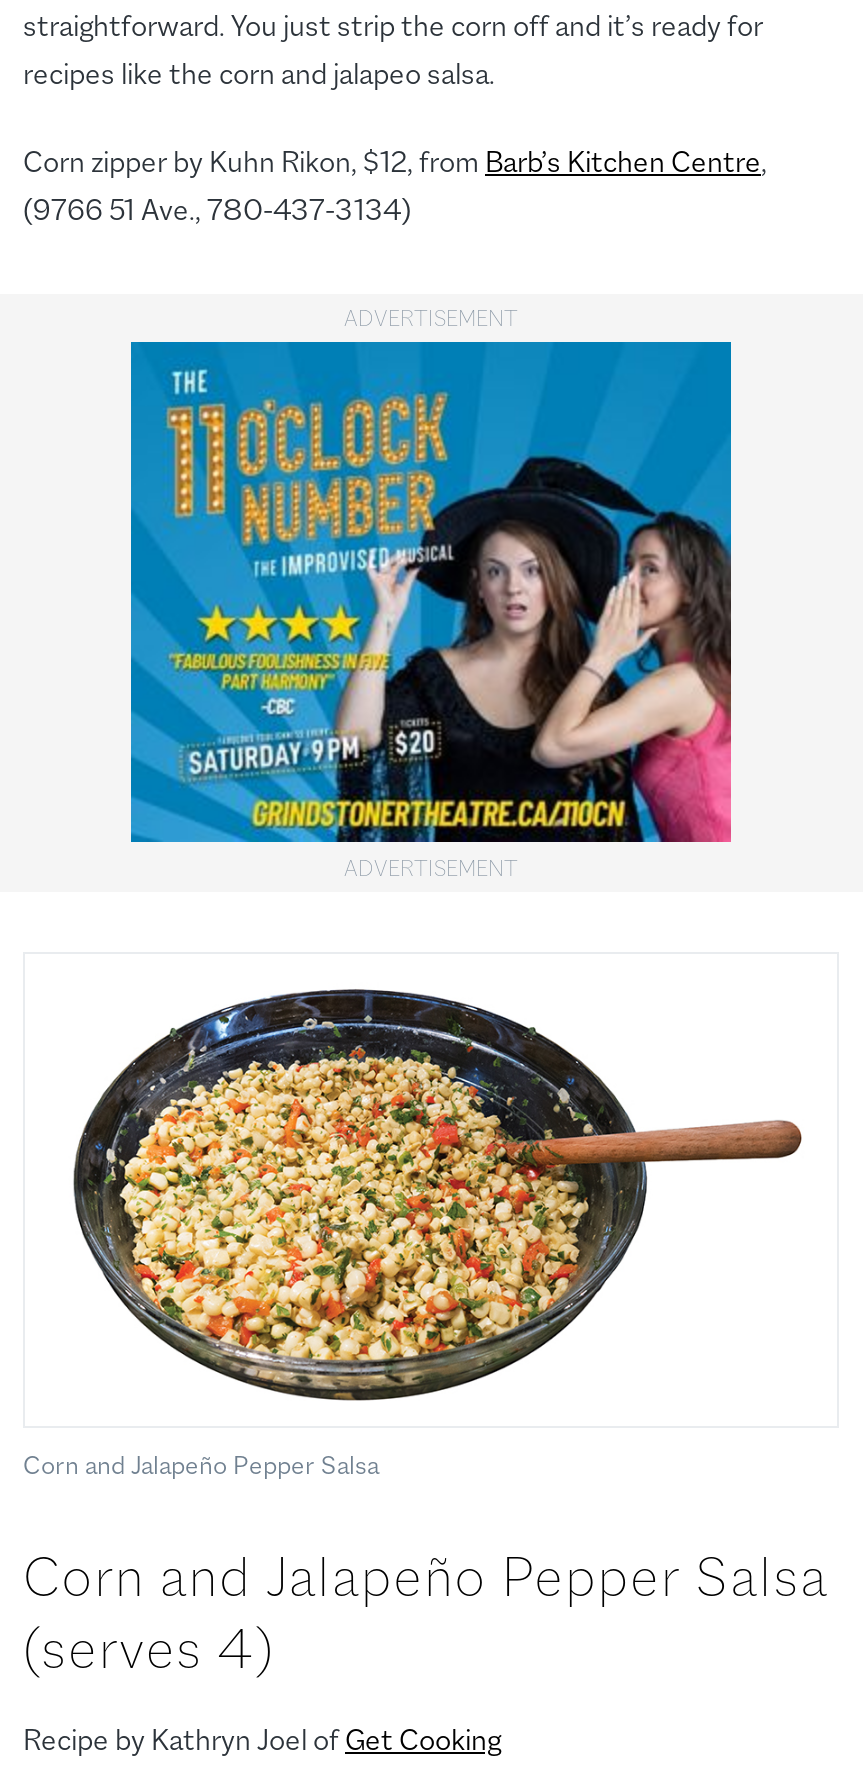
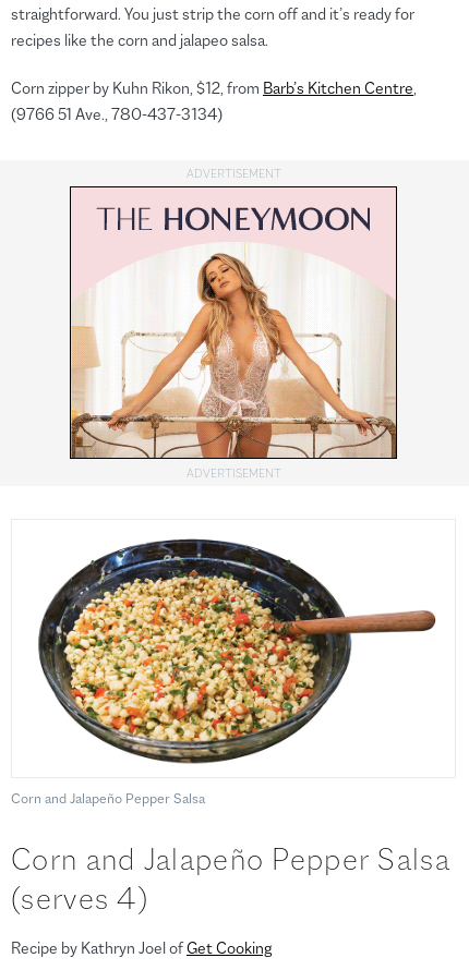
[129,340,733,844] [image] -> [69,185,398,460] [image]

